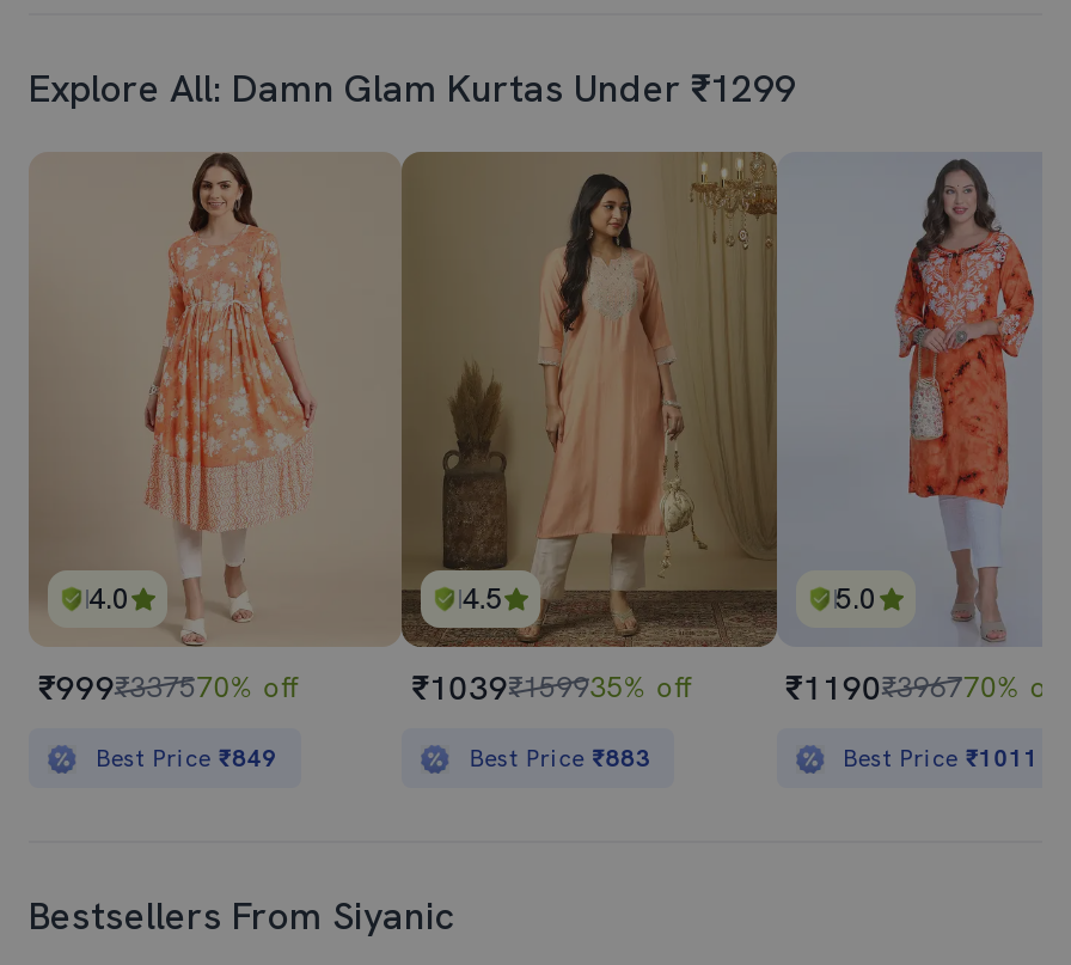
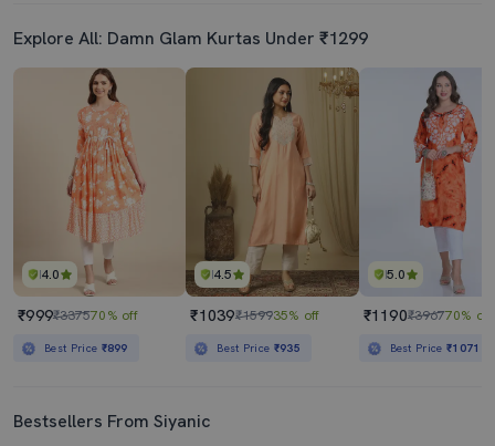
[96,743,277,774] Best Price ₹849 -> [44,341,128,355] Best Price ₹899
[469,743,650,774] Best Price ₹883 -> [217,341,301,355] Best Price ₹935
[843,743,1039,774] Best Price ₹1011 -> [389,341,480,355] Best Price ₹1071

